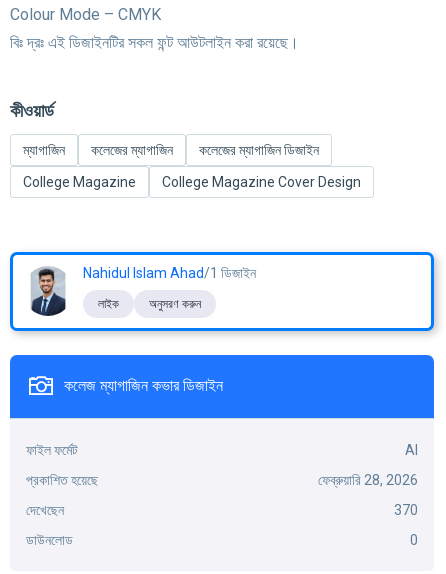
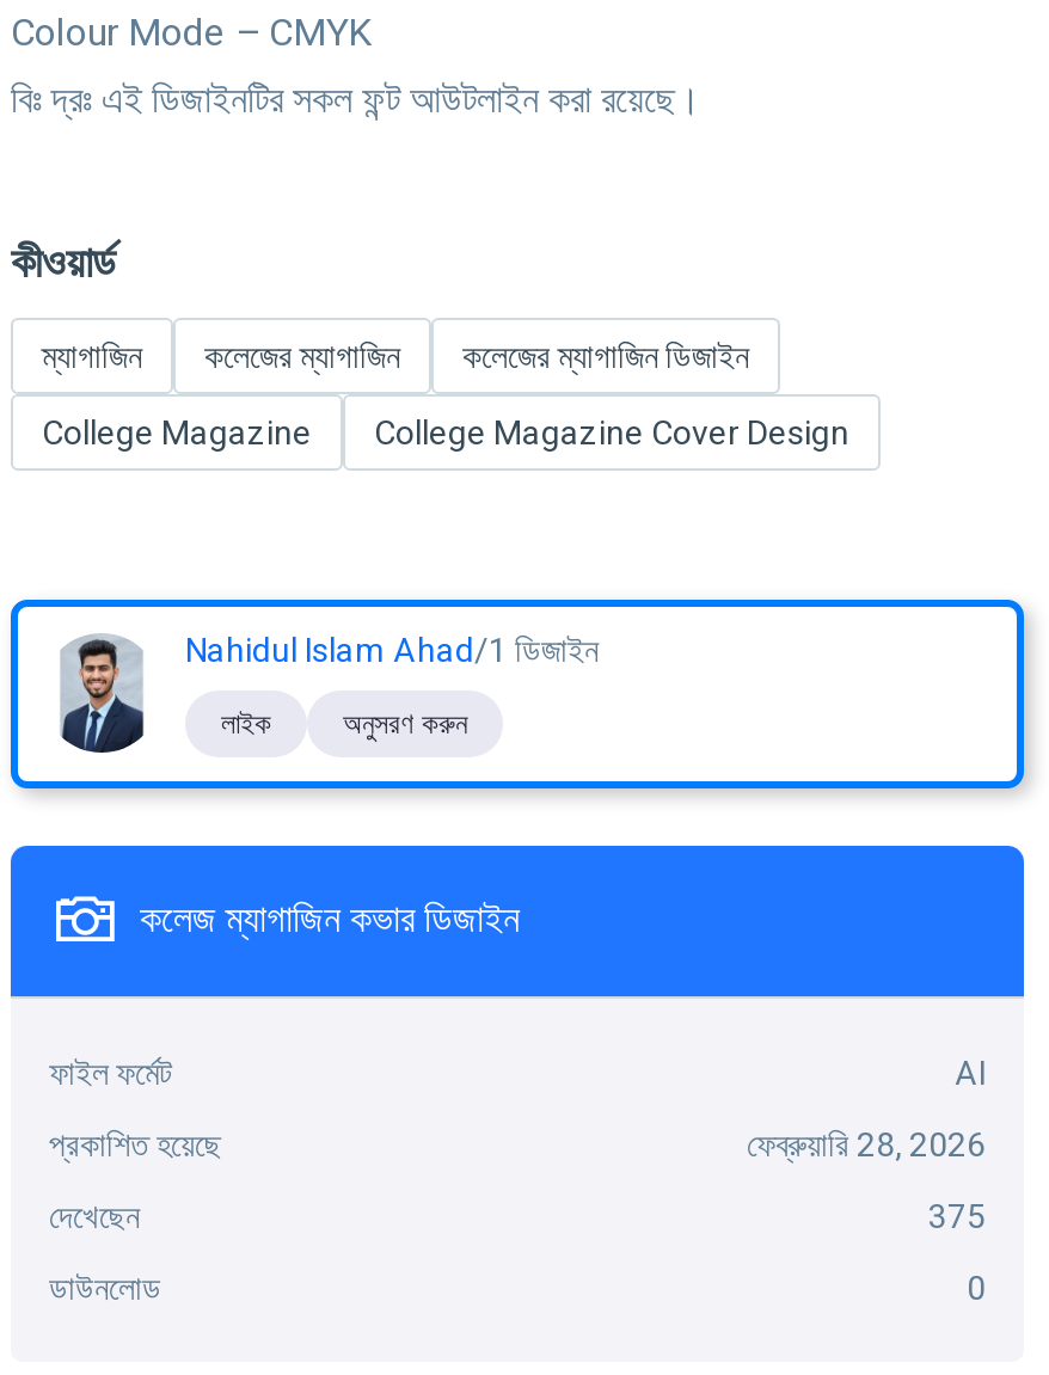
[394,502,418,518] 370 -> [928,1197,986,1235] 375

